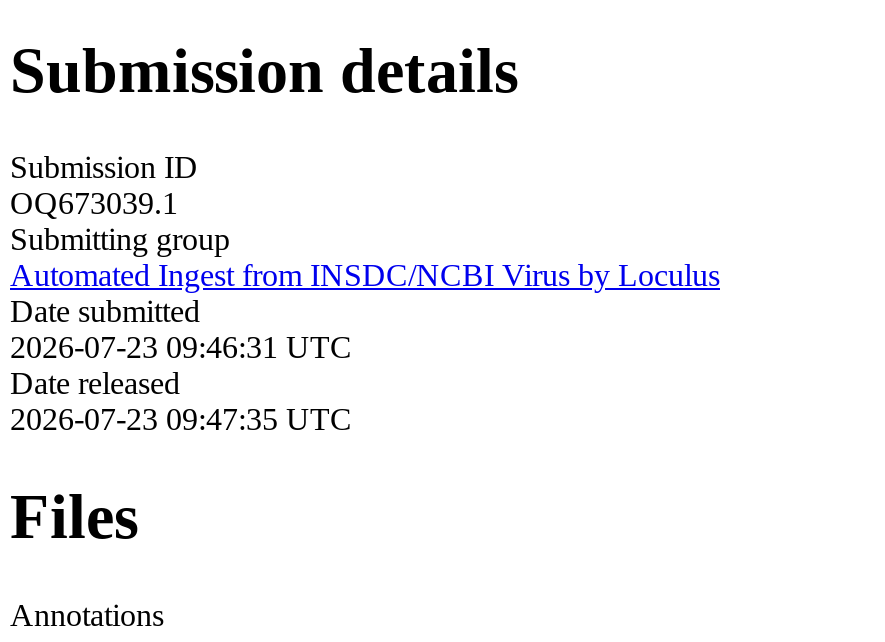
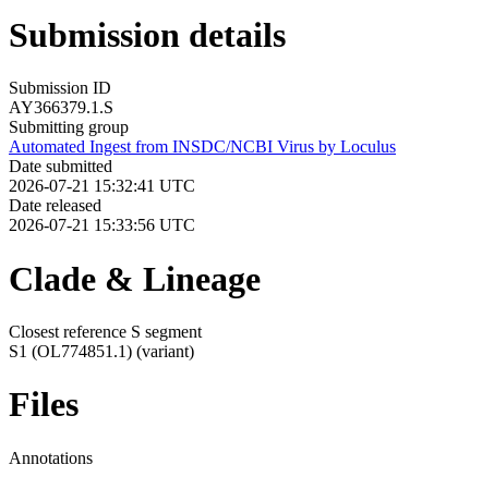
[10,186,178,220] OQ673039.1 -> [9,98,113,117] AY366379.1.S
[10,330,352,364] 2026-07-23 09:46:31 UTC -> [9,177,195,195] 2026-07-21 15:32:41 UTC
[10,402,352,436] 2026-07-23 09:47:35 UTC -> [9,216,261,360] 2026-07-21 15:33:56 UTC | Clade & Lineage | Closest reference S segment | S1 (OL774851.1) (variant)

